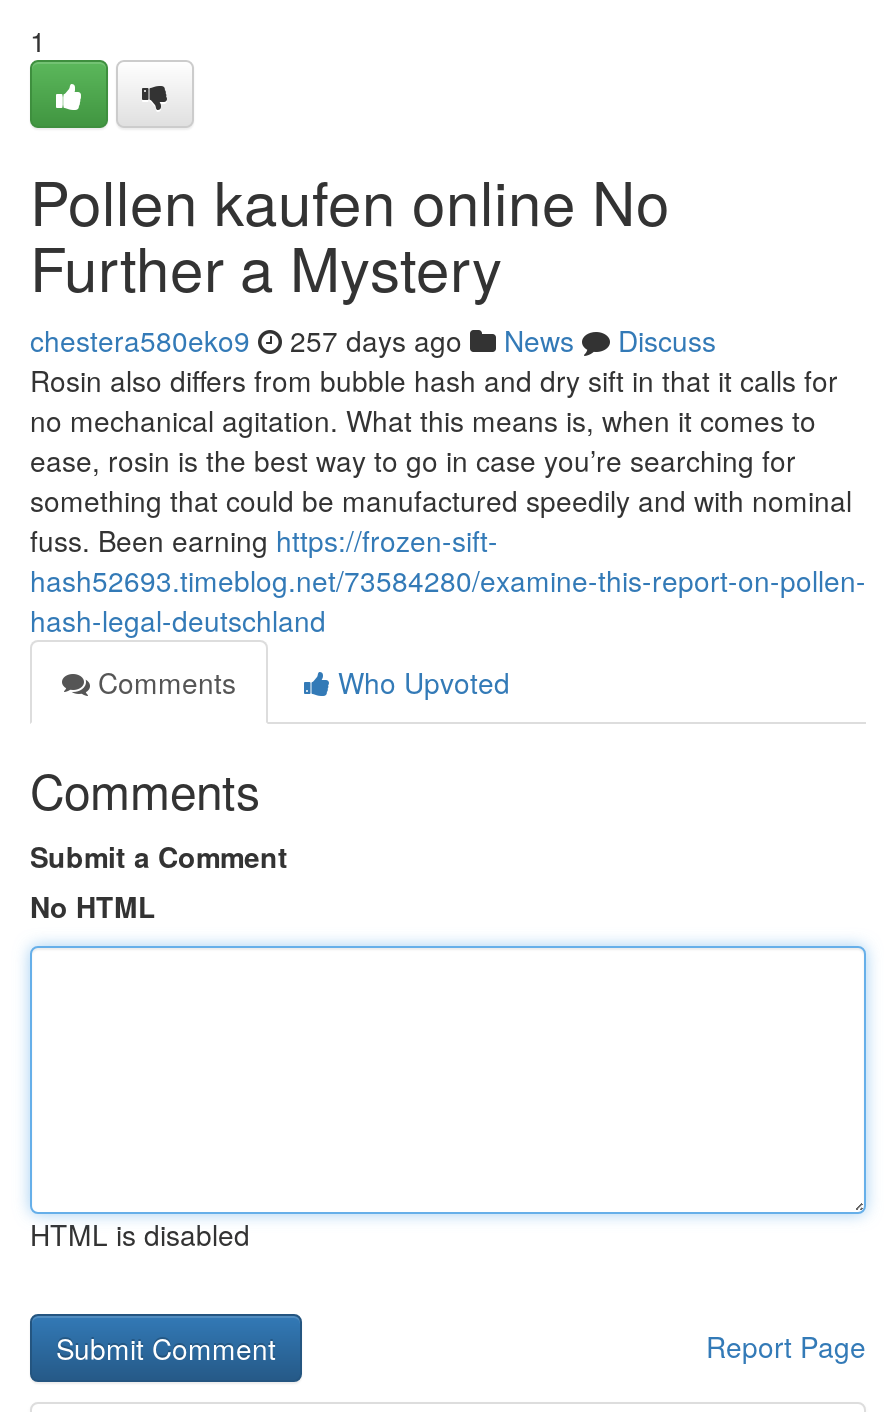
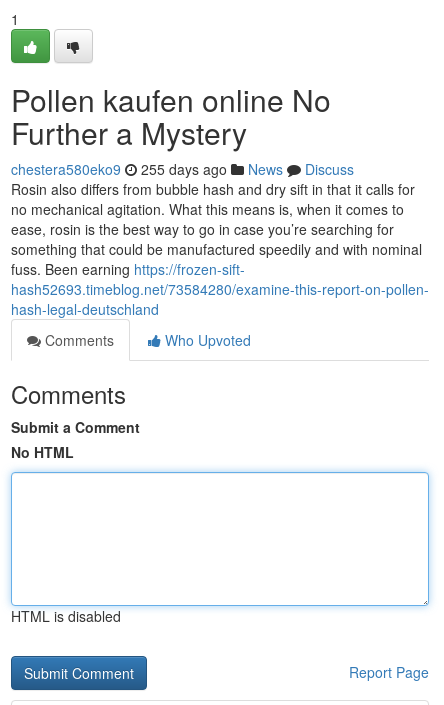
[30,320,716,360] chestera580eko9 257 days ago News Discuss -> [11,159,354,179] chestera580eko9 255 days ago News Discuss

